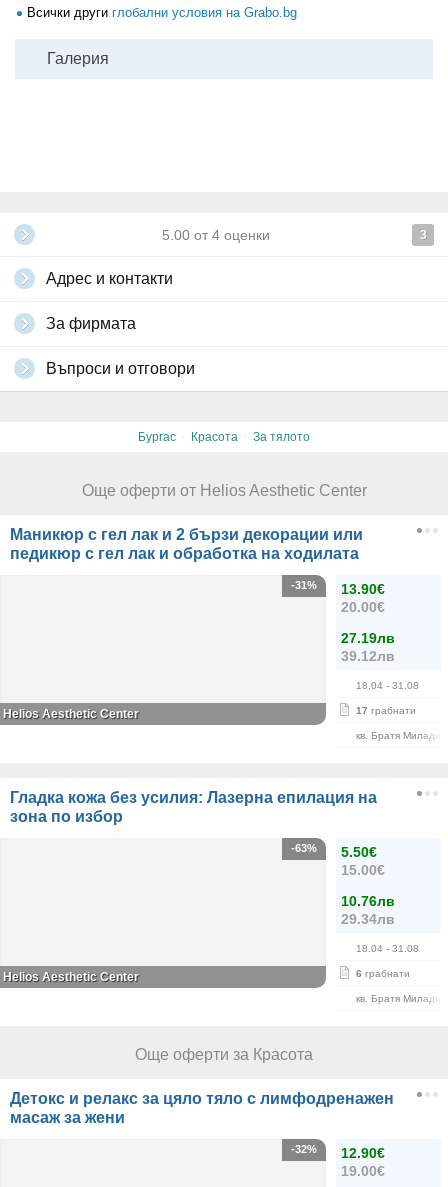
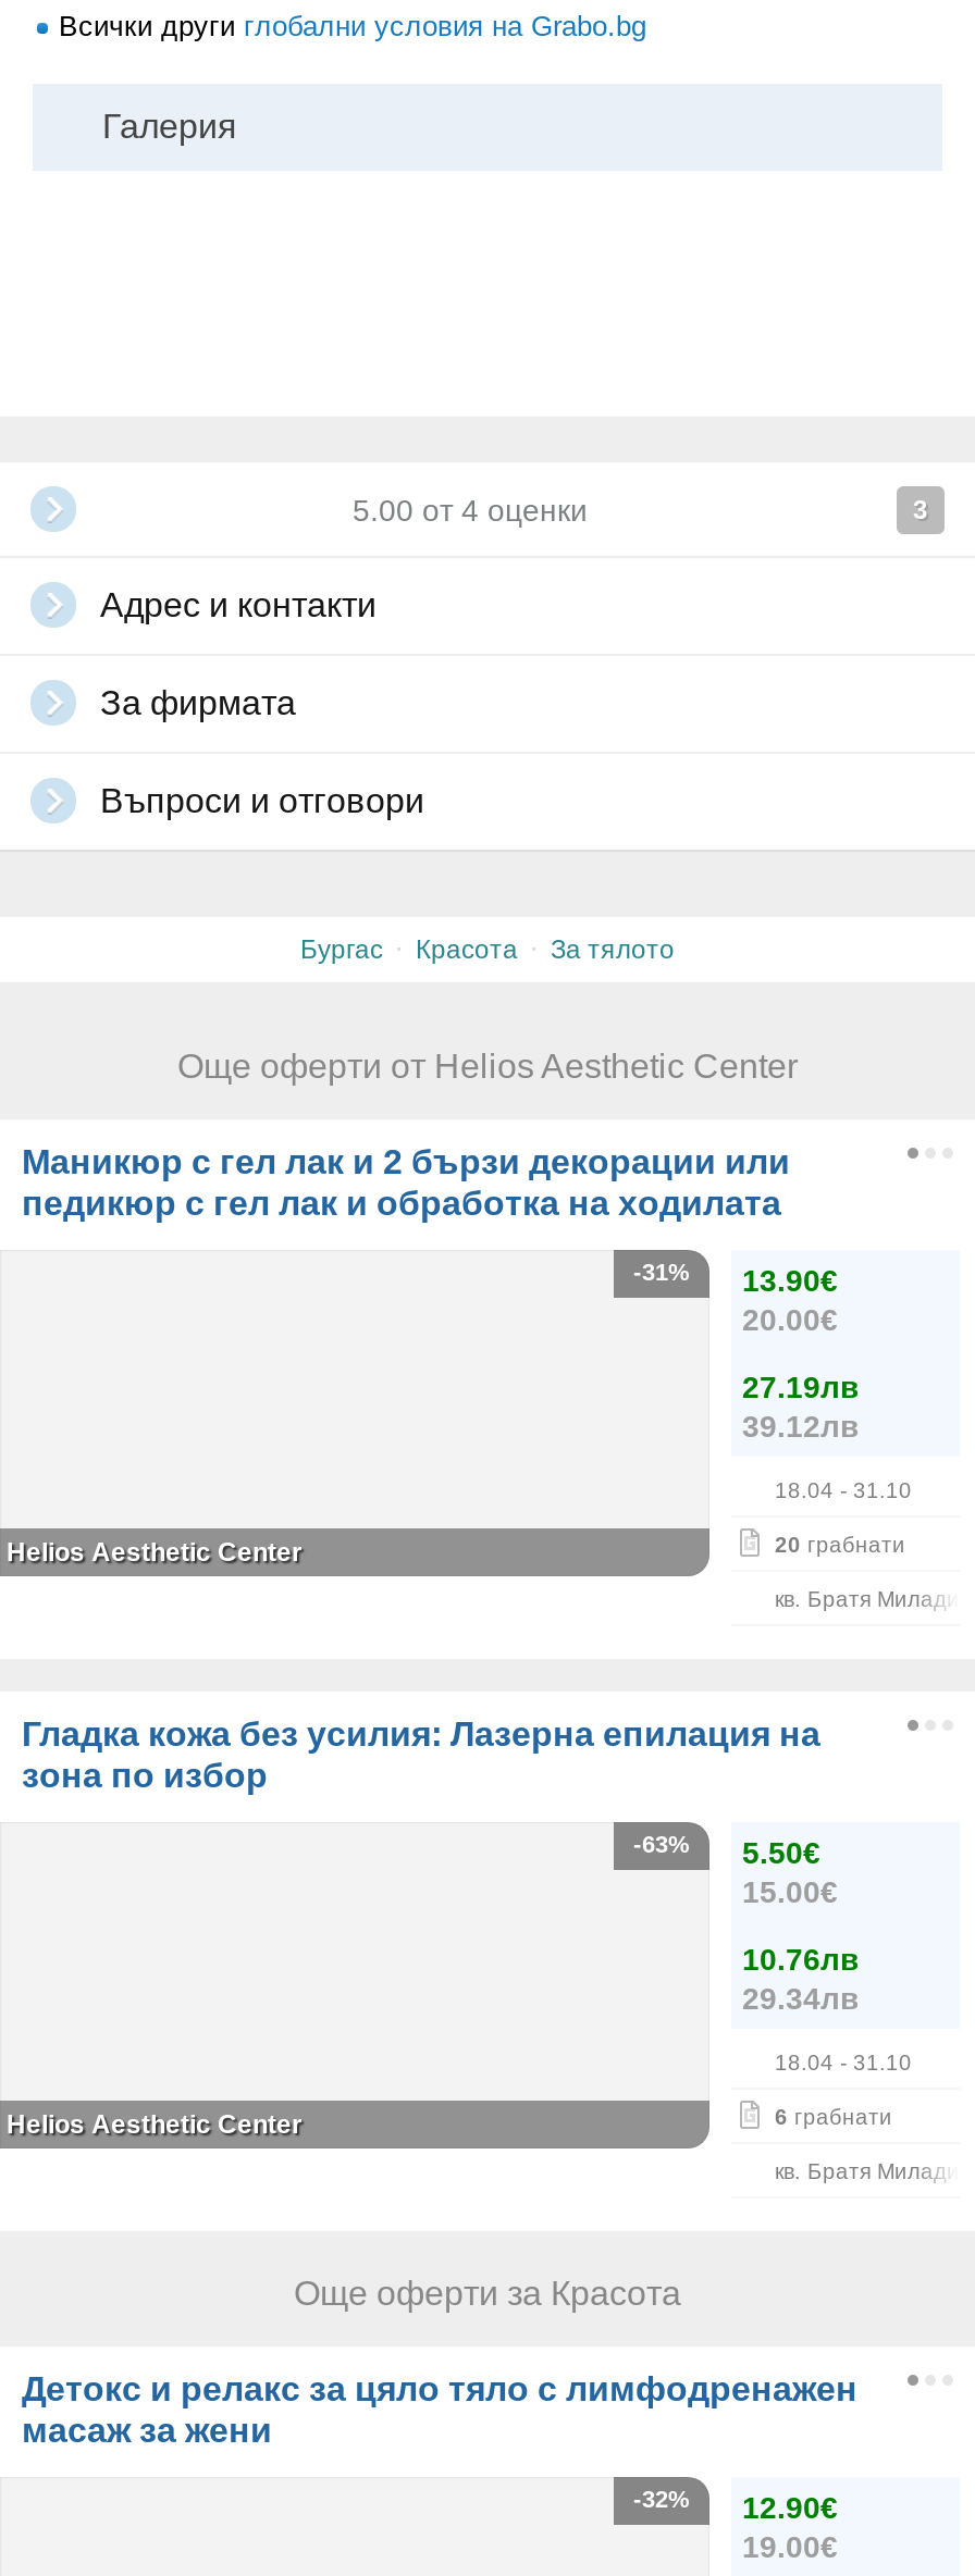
[356,680,419,691] 18.04 - 31.08 -> [775,1478,912,1502] 18.04 - 31.10
[356,705,416,716] 17 грабнати -> [775,1533,905,1557] 20 грабнати
[356,943,419,954] 18.04 - 31.08 -> [775,2051,912,2075] 18.04 - 31.10

